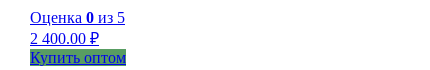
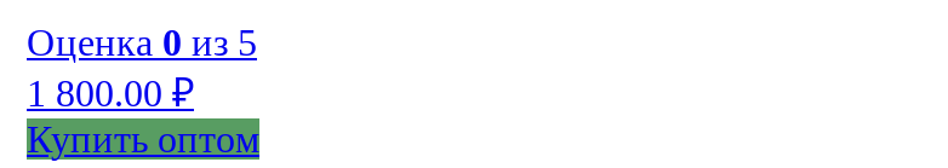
[30,30,99,47] 2 400.00 ₽ -> [27,72,194,113] 1 800.00 ₽

